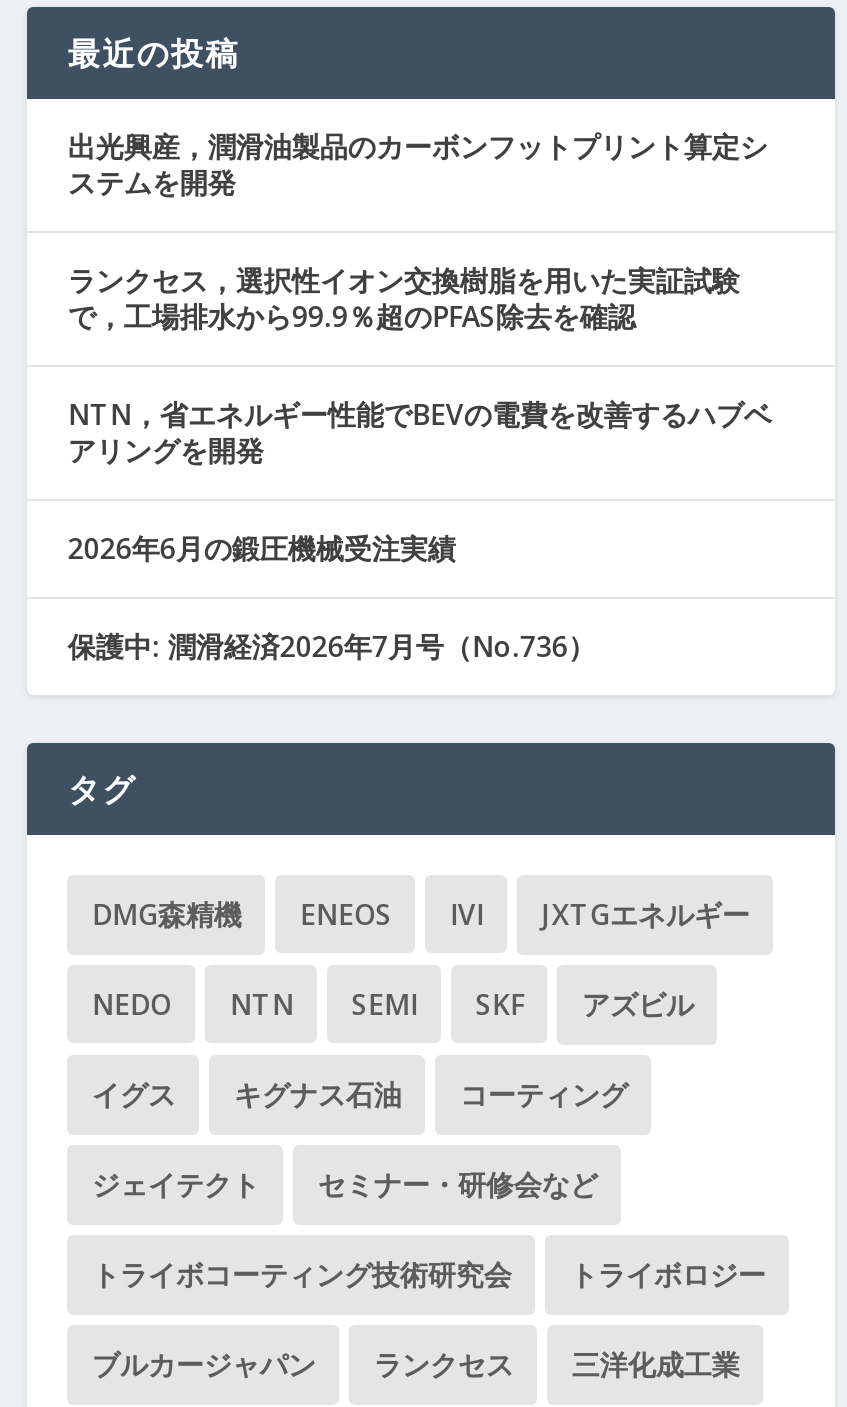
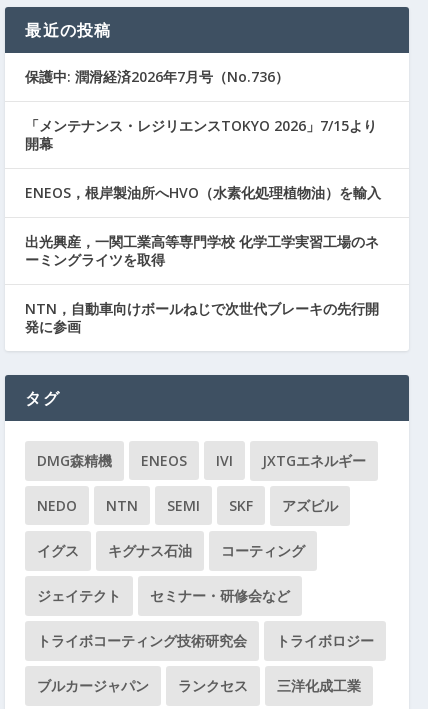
[68,128,772,568] 出光興産，潤滑油製品のカーボンフットプリント算定シ | ステムを開発 | ランクセス，選択性イオン交換樹脂を用いた実証試験 | で，工場排水から99.9％超のPFAS除去を確認 | NTN，省エネルギー性能でBEVの電費を改善するハブベ | アリングを開発 | 2026年6月の鍛圧機械受注実績 -> none
moved [68,628,596,666] -> [25,67,289,86]: 保護中: 潤滑経済2026年7月号（No.736）
none -> [25,116,381,336] 「メンテナンス・レジリエンスTOKYO 2026」7/15より | 開幕 | ENEOS，根岸製油所へHVO（水素化処理植物油）を輸入 | 出光興産，一関工業高等専門学校 化学工学実習工場のネ | ーミングライツを取得 | NTN，自動車向けボールねじで次世代ブレーキの先行開 | 発に参画

